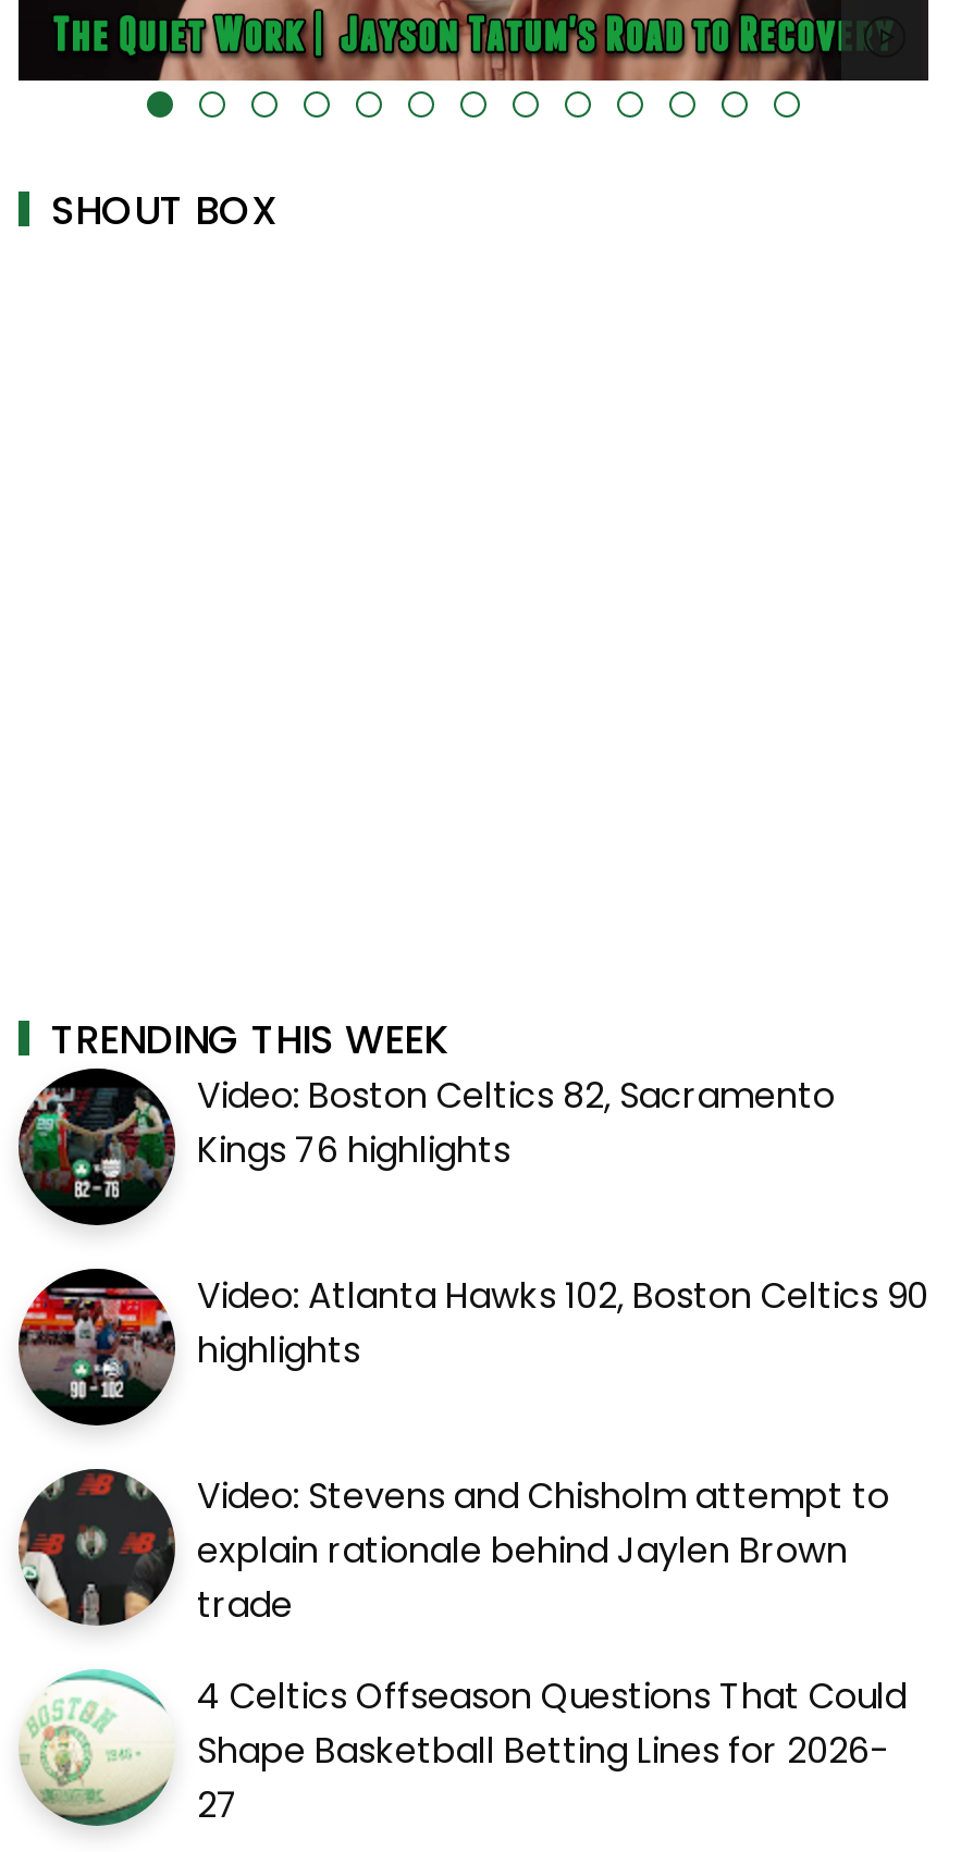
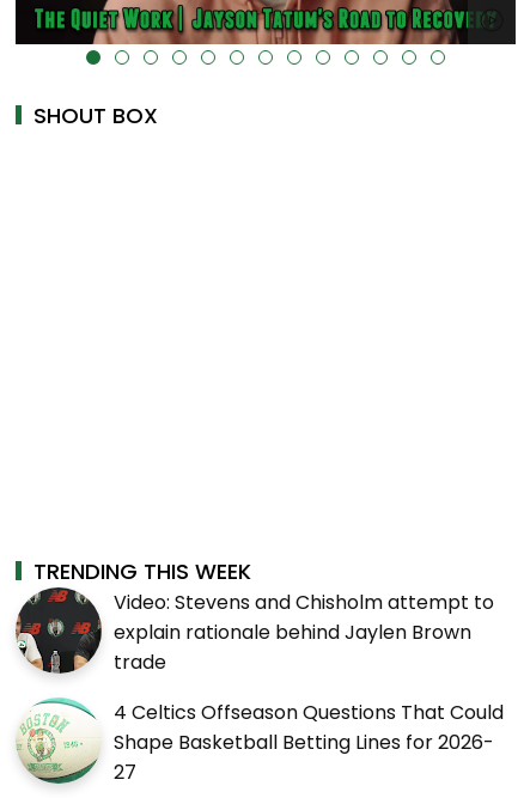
[19,1071,928,1375] [image] | Video: Boston Celtics 82, Sacramento | Kings 76 highlights | Video: Atlanta Hawks 102, Boston Celtics 90 | highlights -> none
[16,1267,167,1428] [image] -> none

